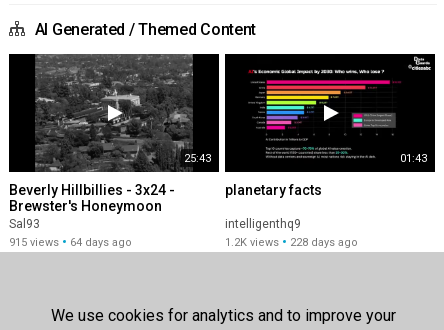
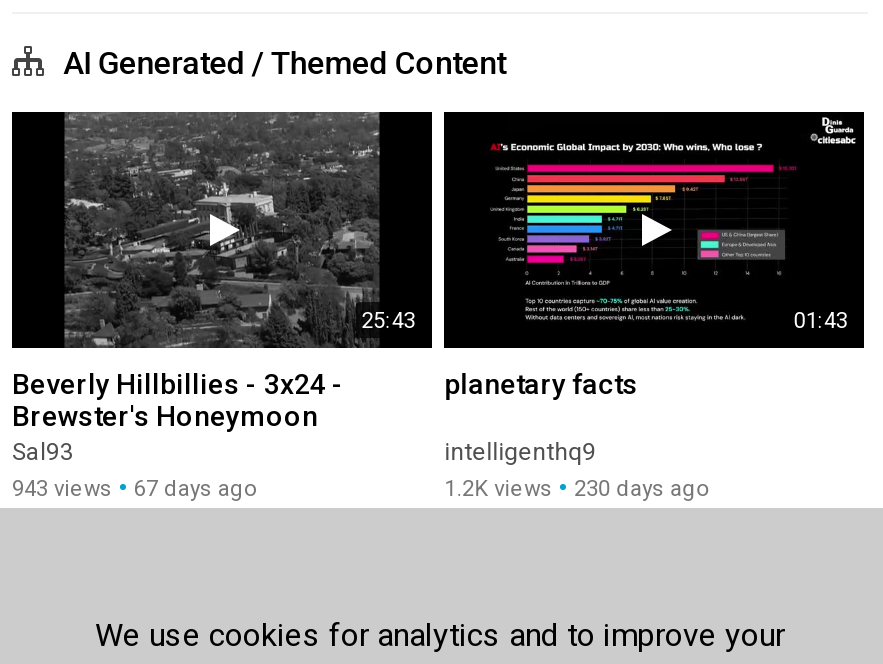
[9,236,59,249] 915 views -> [12,476,112,502] 943 views
[70,236,132,249] 64 days ago -> [134,476,258,502] 67 days ago
[225,236,358,249] 1.2K views 228 days ago -> [444,476,710,502] 1.2K views 230 days ago

